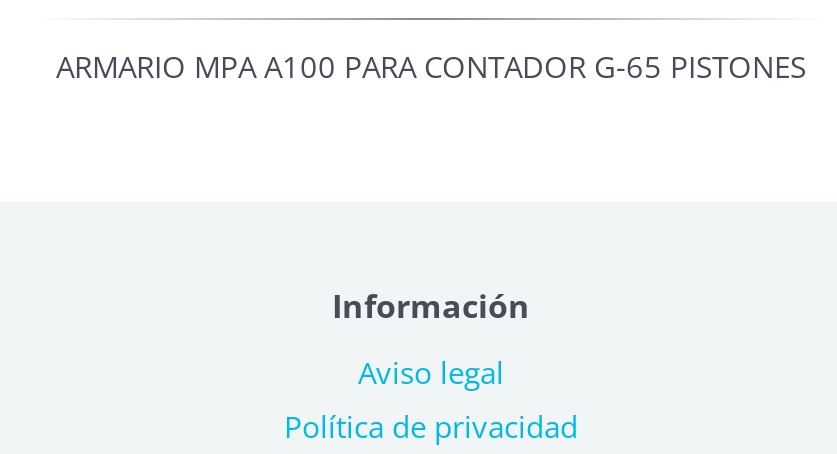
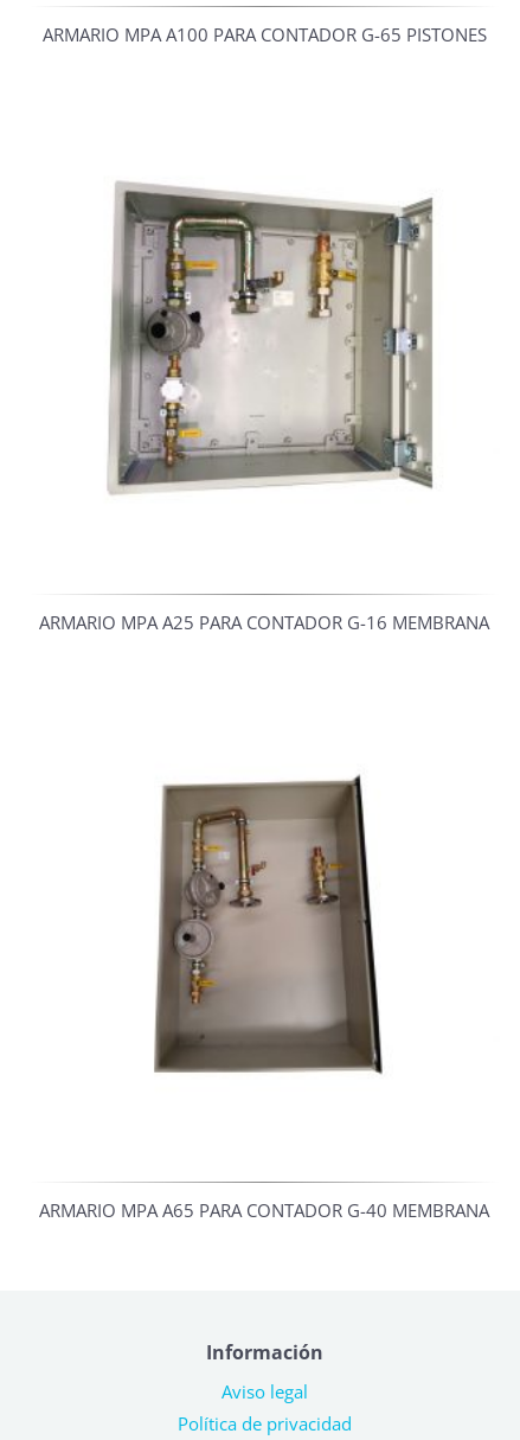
none -> [39,610,489,633] ARMARIO MPA A25 PARA CONTADOR G-16 MEMBRANA
none -> [39,1198,489,1221] ARMARIO MPA A65 PARA CONTADOR G-40 MEMBRANA
none -> [108,181,434,495] [image]
none -> [154,775,384,1075] [image]

